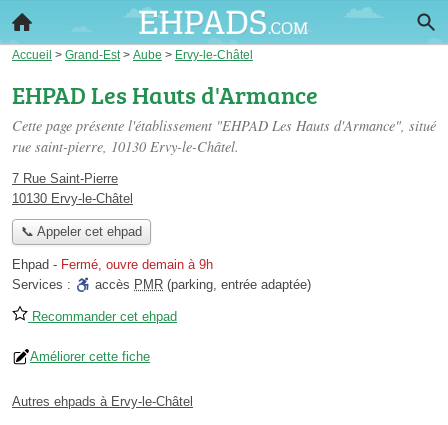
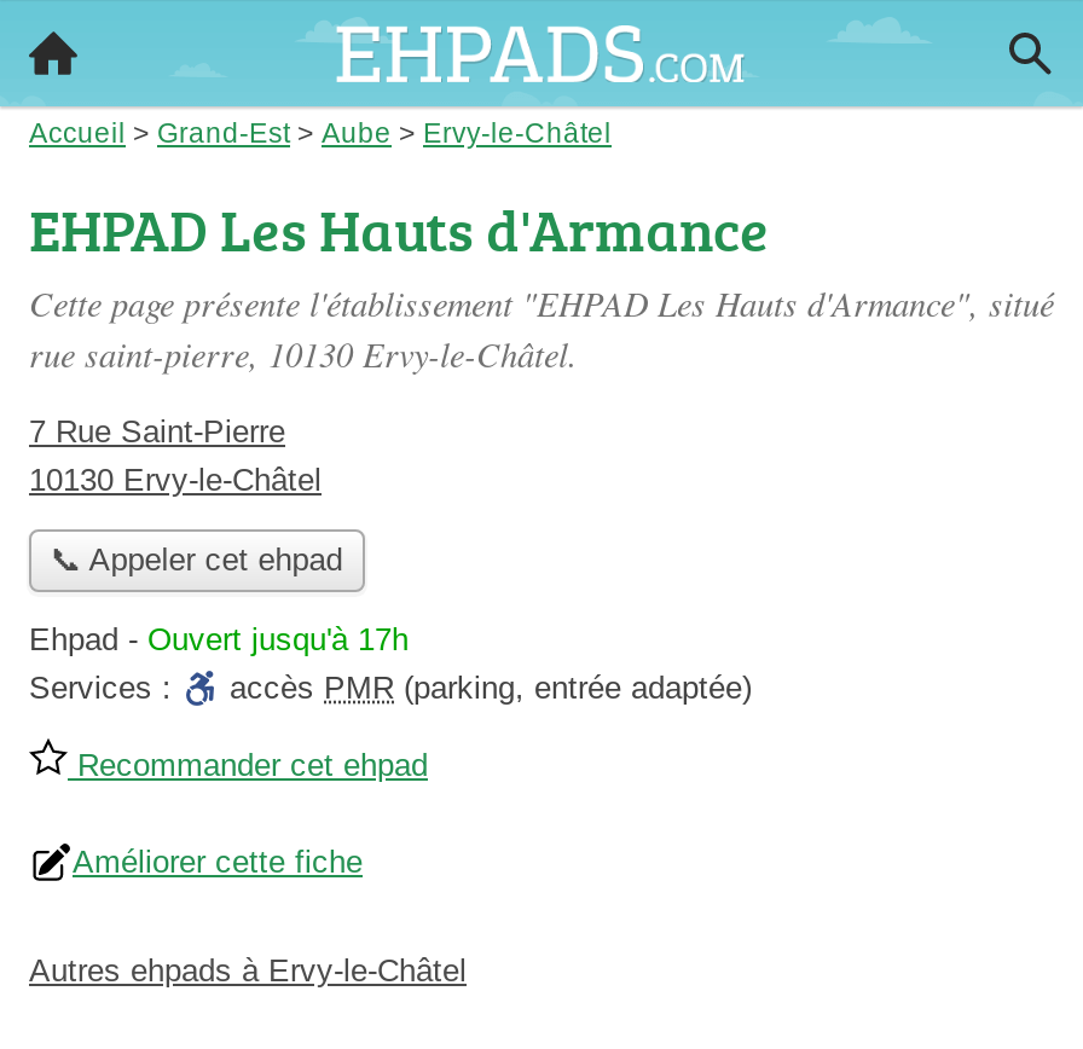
[12,257,213,272] Ehpad - Fermé, ouvre demain à 9h -> [29,622,409,658] Ehpad - Ouvert jusqu'à 17h

